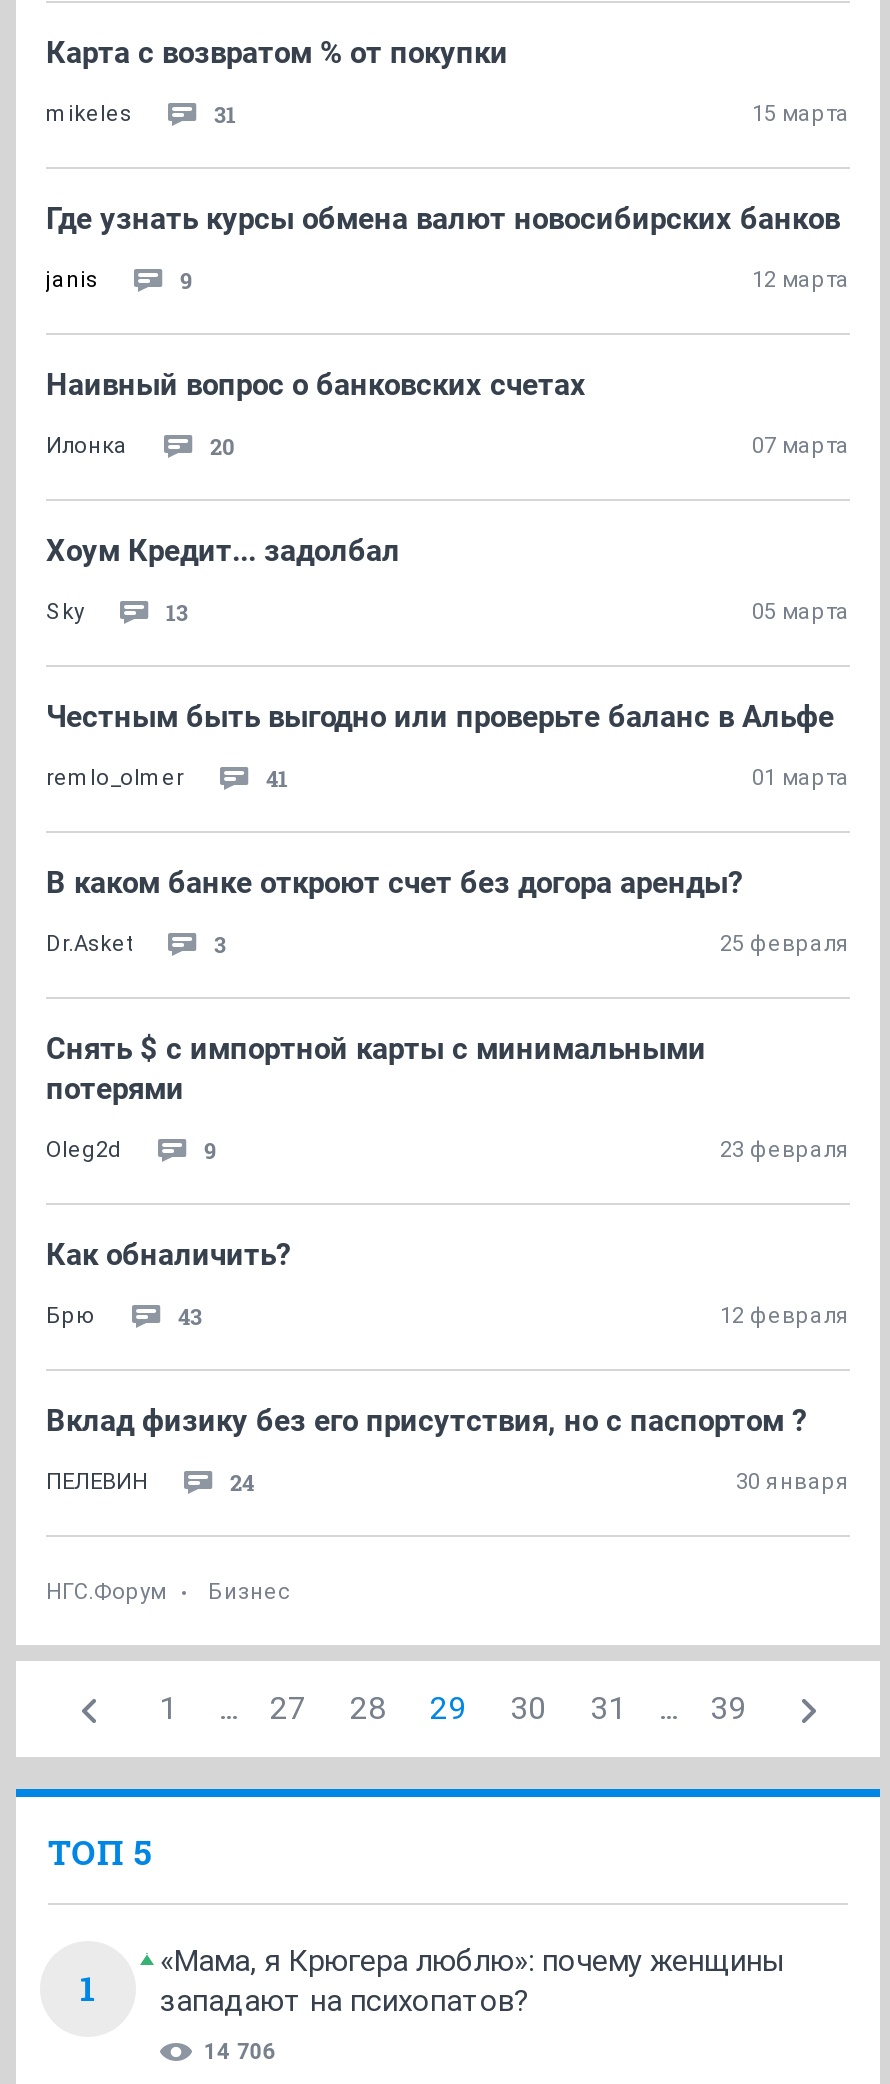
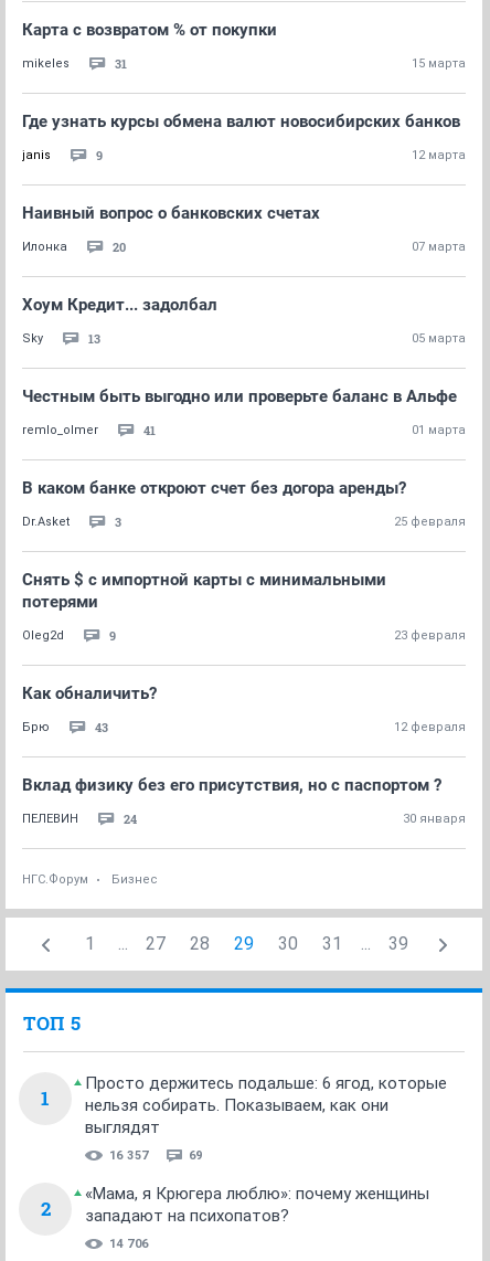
none -> [40,1073,447,1221] Просто держитесь подальше: 6 ягод, которые | нельзя собирать. Показываем, как они | выглядят | 16 357 | 69 | 2

